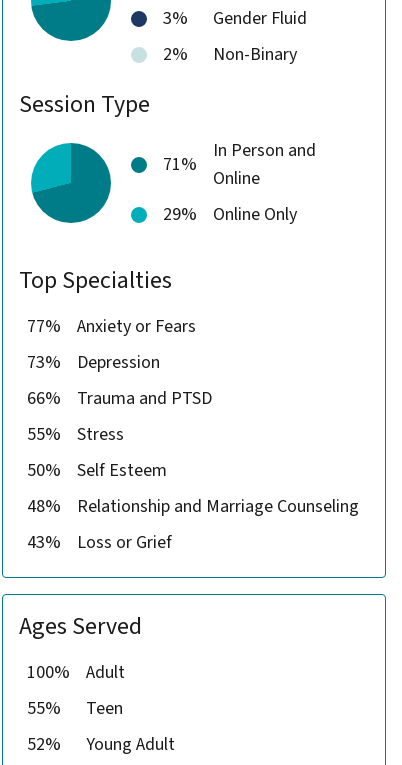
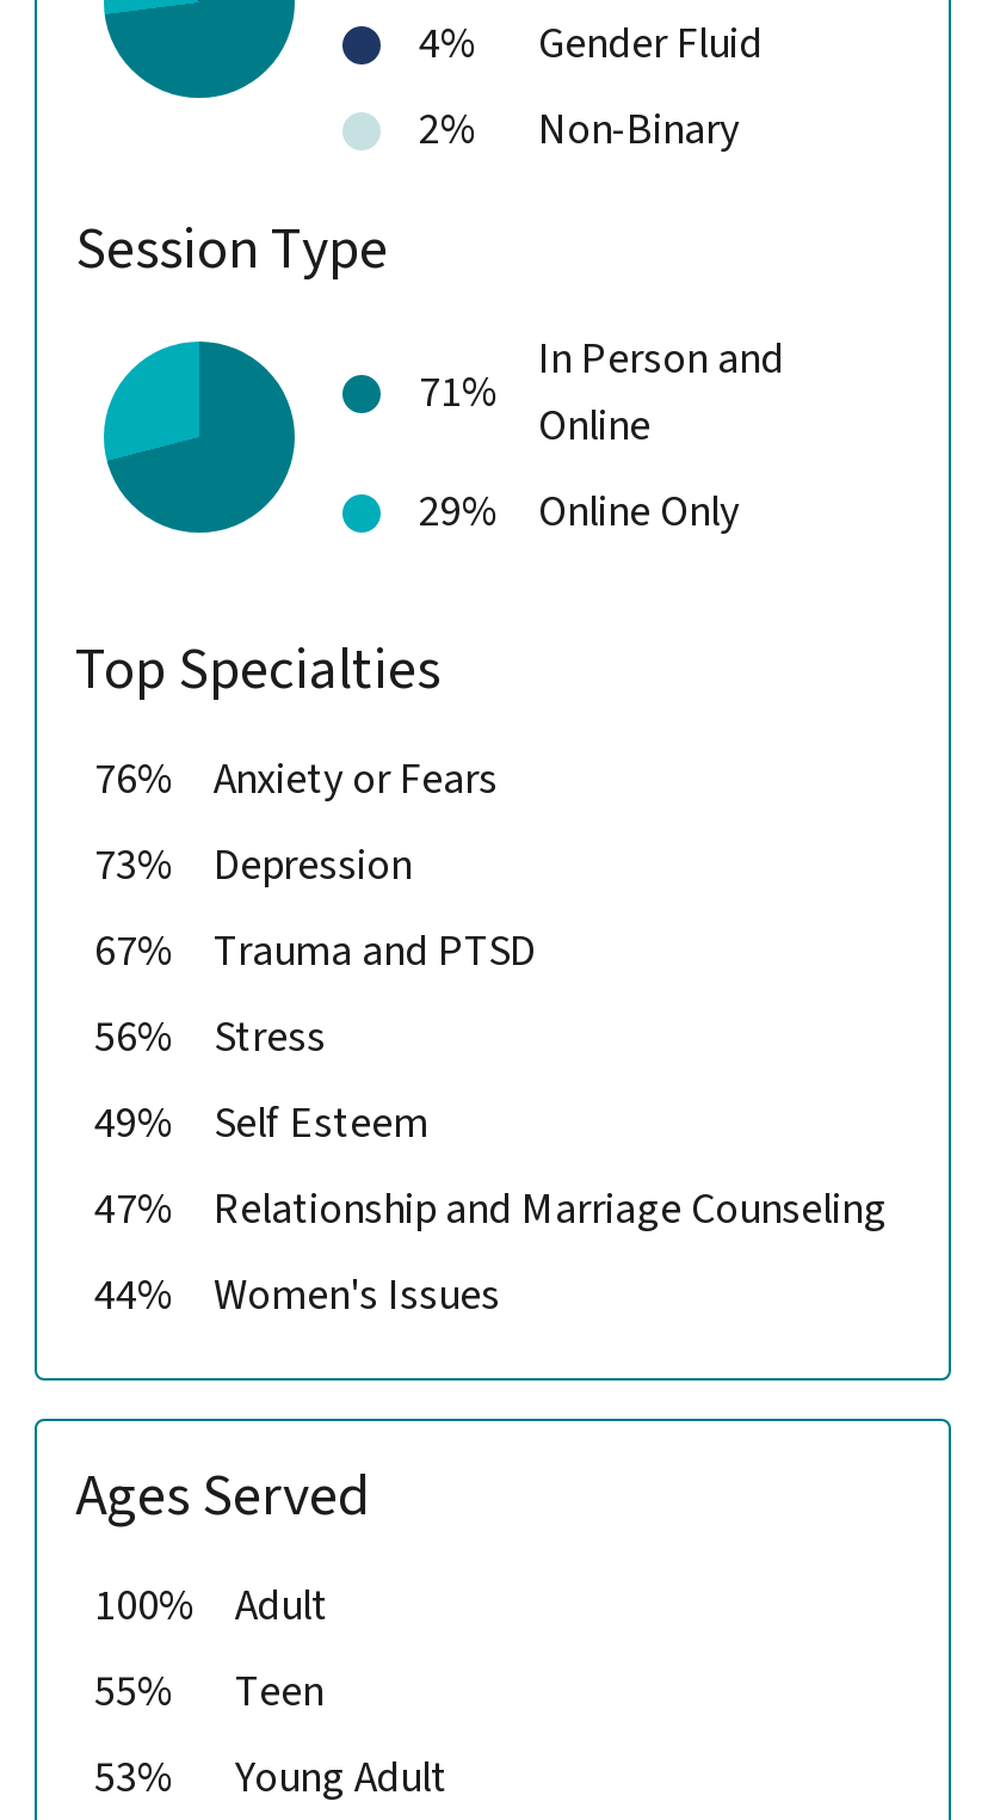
[163,6,307,31] 3% Gender Fluid -> [419,15,763,75] 4% Gender Fluid
[27,314,196,339] 77% Anxiety or Fears -> [94,750,498,810] 76% Anxiety or Fears
[27,386,212,411] 66% Trauma and PTSD -> [94,922,536,982] 67% Trauma and PTSD
[27,422,124,447] 55% Stress -> [94,1008,326,1068] 56% Stress
[27,458,167,483] 50% Self Esteem -> [94,1094,428,1154] 49% Self Esteem
[27,494,359,519] 48% Relationship and Marriage Counseling -> [94,1180,887,1240] 47% Relationship and Marriage Counseling
[27,530,172,555] 43% | Loss or Grief -> [94,1266,500,1326] 44% | Women's Issues
[27,732,175,757] 52% Young Adult -> [94,1749,447,1809] 53% Young Adult

